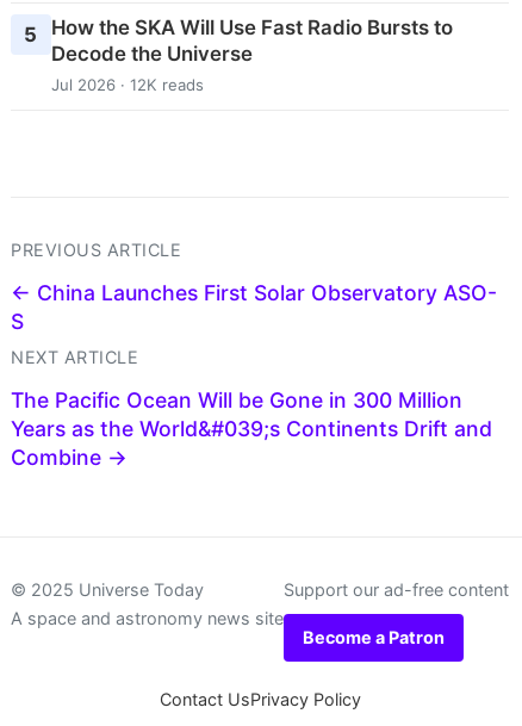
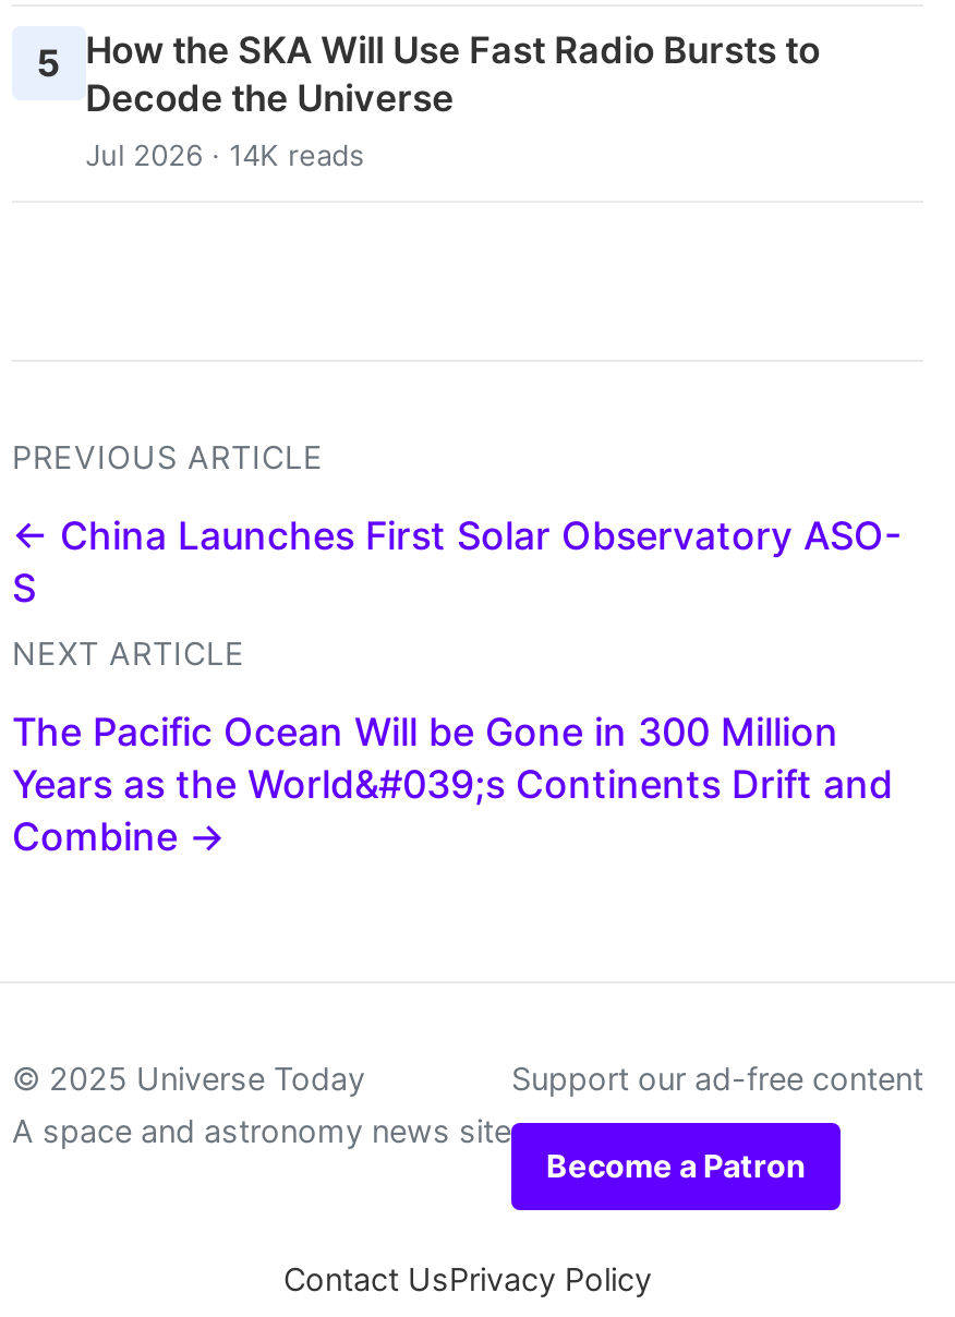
[51,75,203,95] Jul 2026 · 12K reads -> [85,138,364,173] Jul 2026 · 14K reads

